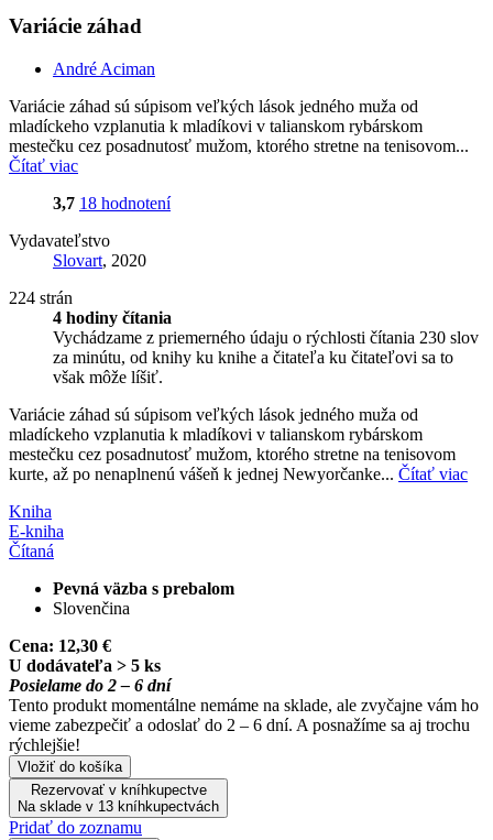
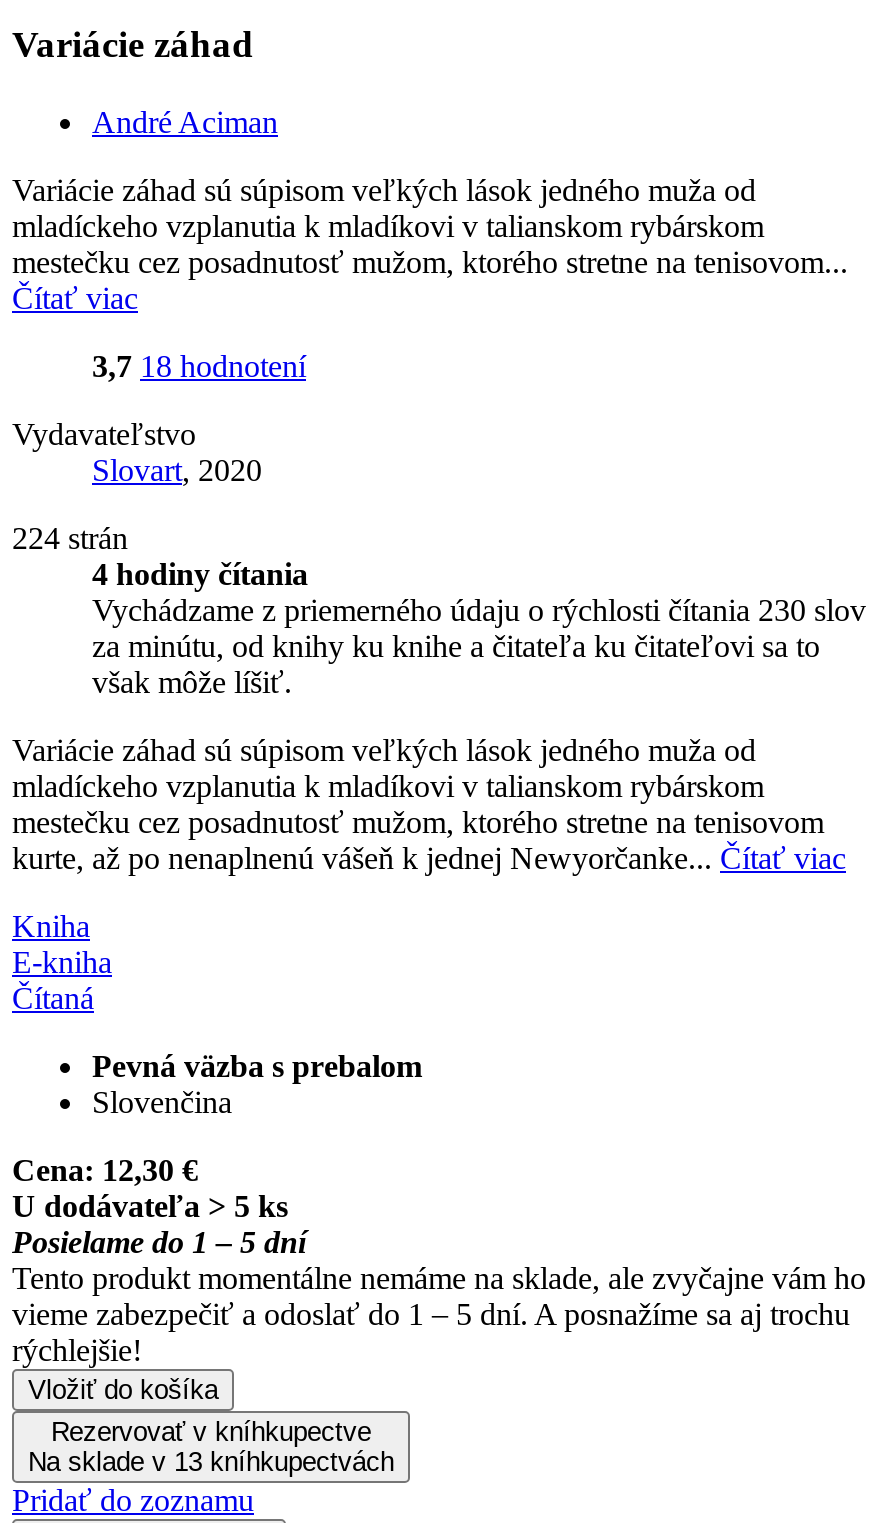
[9,676,171,694] Posielame do 2 – 6 dní -> [12,1225,306,1259] Posielame do 1 – 5 dní
[9,715,470,734] vieme zabezpečiť a odoslať do 2 – 6 dní. A posnažíme sa aj trochu -> [12,1297,850,1331] vieme zabezpečiť a odoslať do 1 – 5 dní. A posnažíme sa aj trochu

